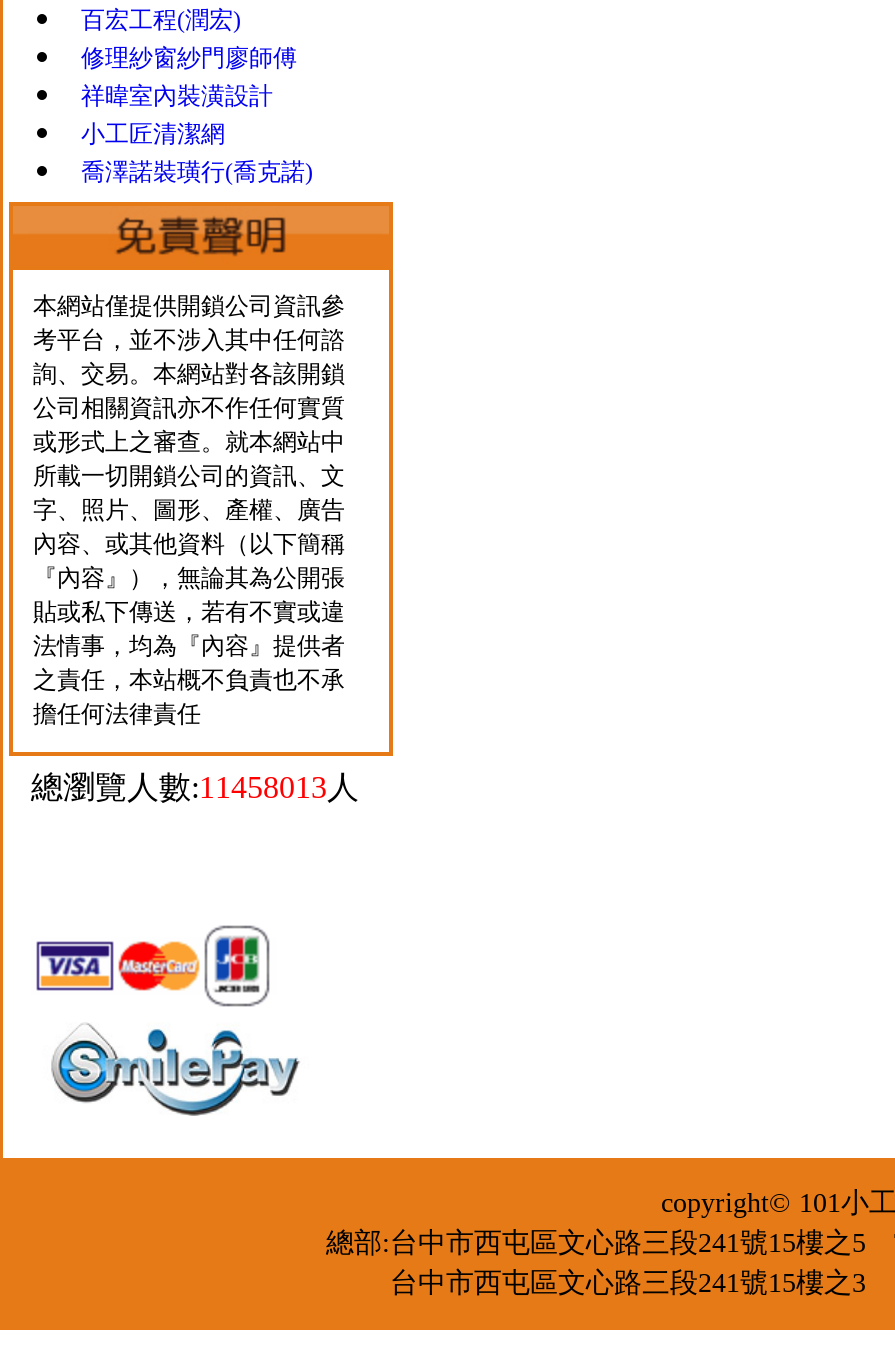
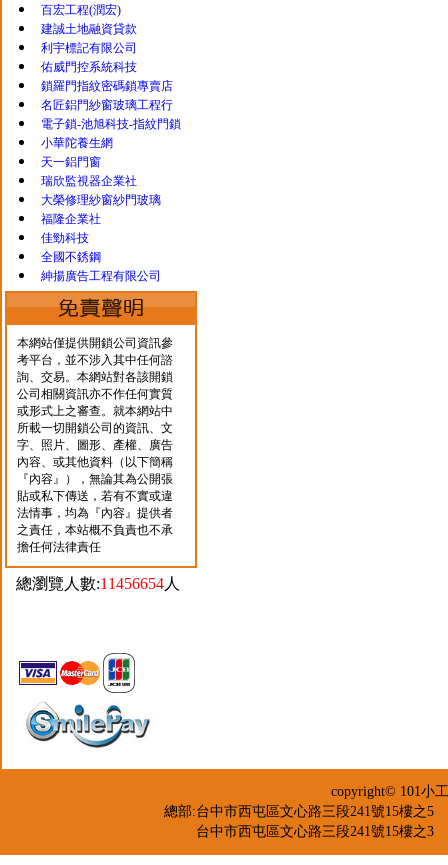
[81,44,313,186] 修理紗窗紗門廖師傅 | 祥暐室內裝潢設計 | 小工匠清潔網 | 喬澤諾裝璜行(喬克諾) -> [41,22,181,283] 建誠土地融資貸款 | 利宇標記有限公司 | 佑威門控系統科技 | 鎖羅門指紋密碼鎖專賣店 | 名匠鋁門紗窗玻璃工程行 | 電子鎖-池旭科技-指紋門鎖 | 小華陀養生網 | 天一鋁門窗 | 瑞欣監視器企業社 | 大榮修理紗窗紗門玻璃 | 福隆企業社 | 佳勁科技 | 全國不銹鋼 | 紳揚廣告工程有限公司
[31,770,359,804] 總瀏覽人數:11458013人 -> [16,575,180,592] 總瀏覽人數:11456654人

